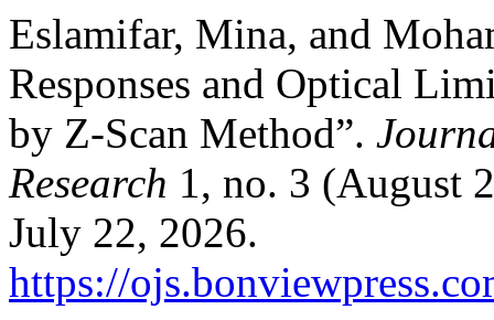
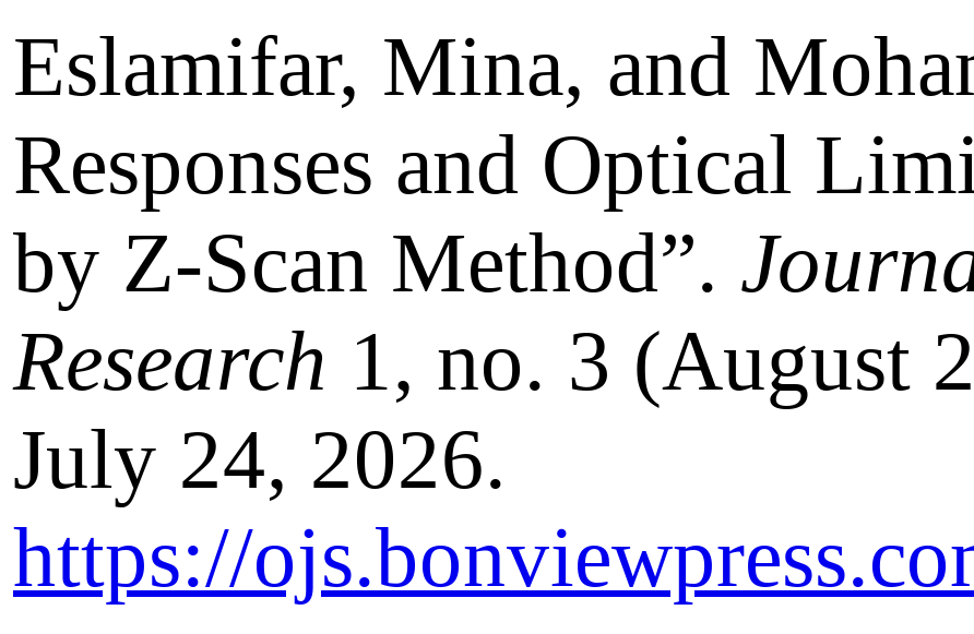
[9,209,258,256] July 22, 2026. -> [13,411,507,505] July 24, 2026.

